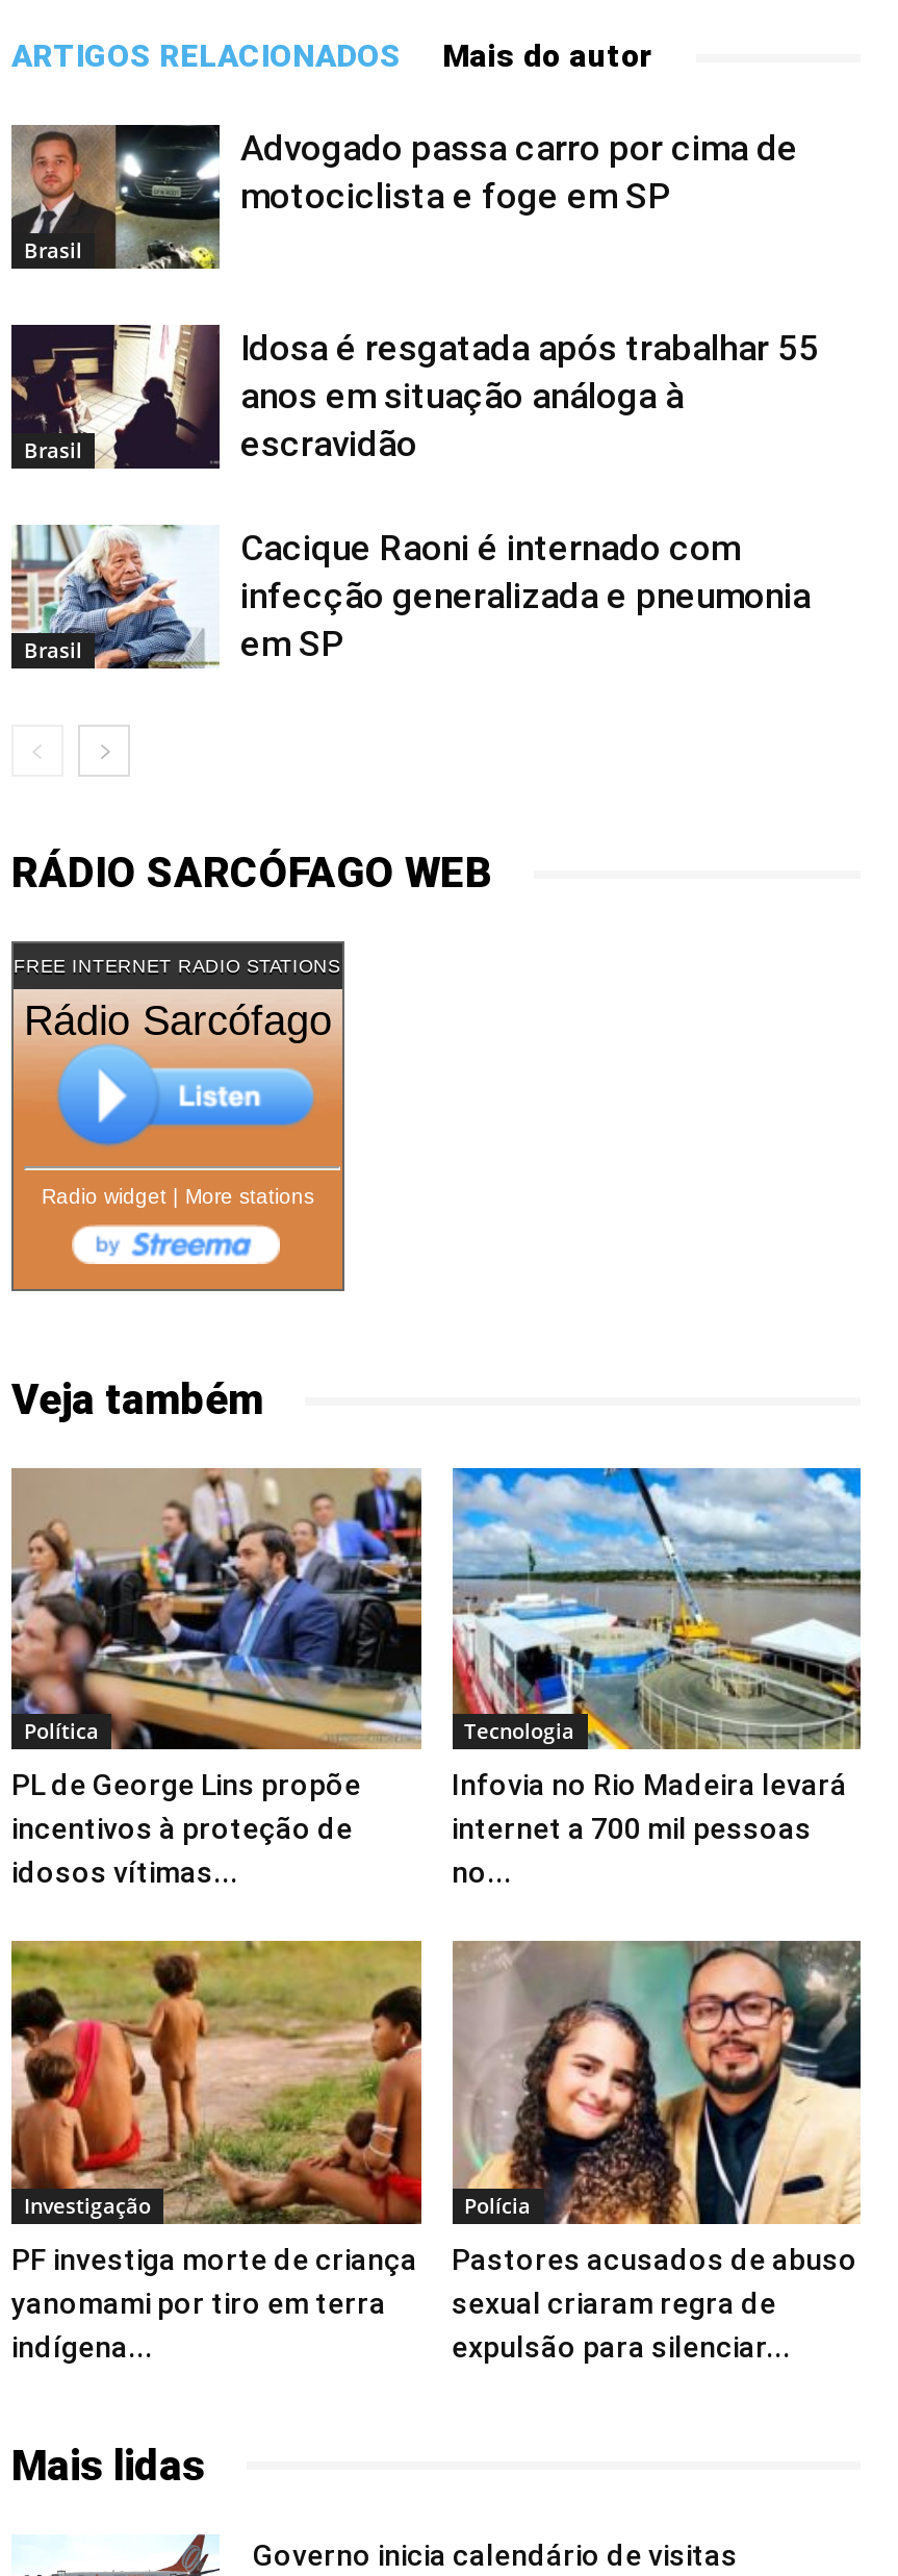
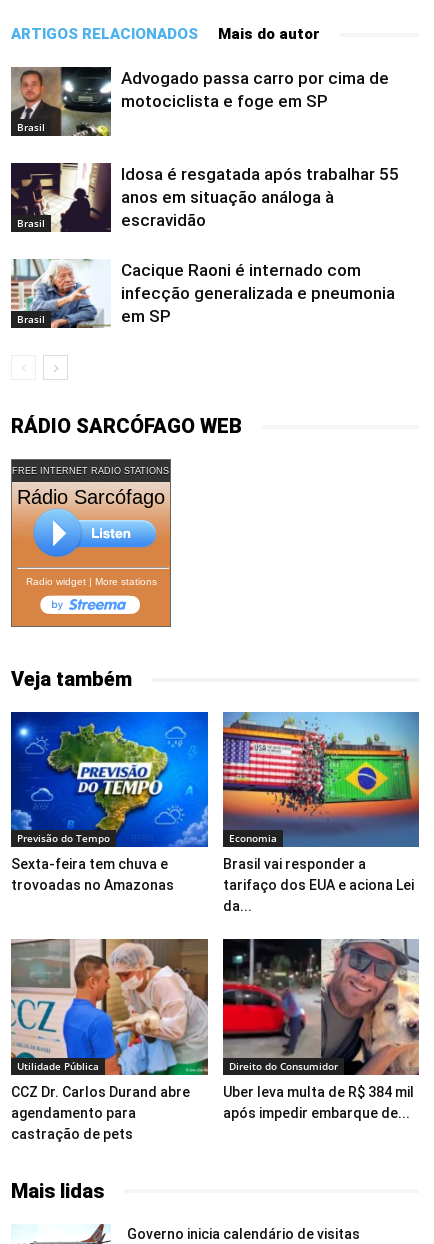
[9,1466,424,1751] [image] | Política -> [10,711,209,848] [image] | Previsão do Tempo
[451,1466,863,1751] [image] | Tecnologia -> [222,711,420,848] [image] | Economia
[11,1769,361,1889] PL de George Lins propõe | incentivos à proteção de | idosos vítimas... -> [11,856,174,893] Sexta-feira tem chuva e | trovoadas no Amazonas
[452,1769,847,1889] Infovia no Rio Madeira levará | internet a 700 mil pessoas | no... -> [222,856,413,914] Brasil vai responder a | tarifaço dos EUA e aciona Lei | da...
[11,1939,424,2226] [image] | Investigação -> [10,938,209,1076] [image] | Utilidade Pública
[453,1939,863,2224] [image] | Polícia -> [222,939,420,1076] [image] | Direito do Consumidor
[11,2242,417,2363] PF investiga morte de criança | yanomami por tiro em terra | indígena... -> [11,1083,190,1141] CCZ Dr. Carlos Durand abre | agendamento para | castração de pets
[452,2242,857,2363] Pastores acusados de abuso | sexual criaram regra de | expulsão para silenciar... -> [222,1083,413,1120] Uber leva multa de R$ 384 mil | após impedir embarque de...

